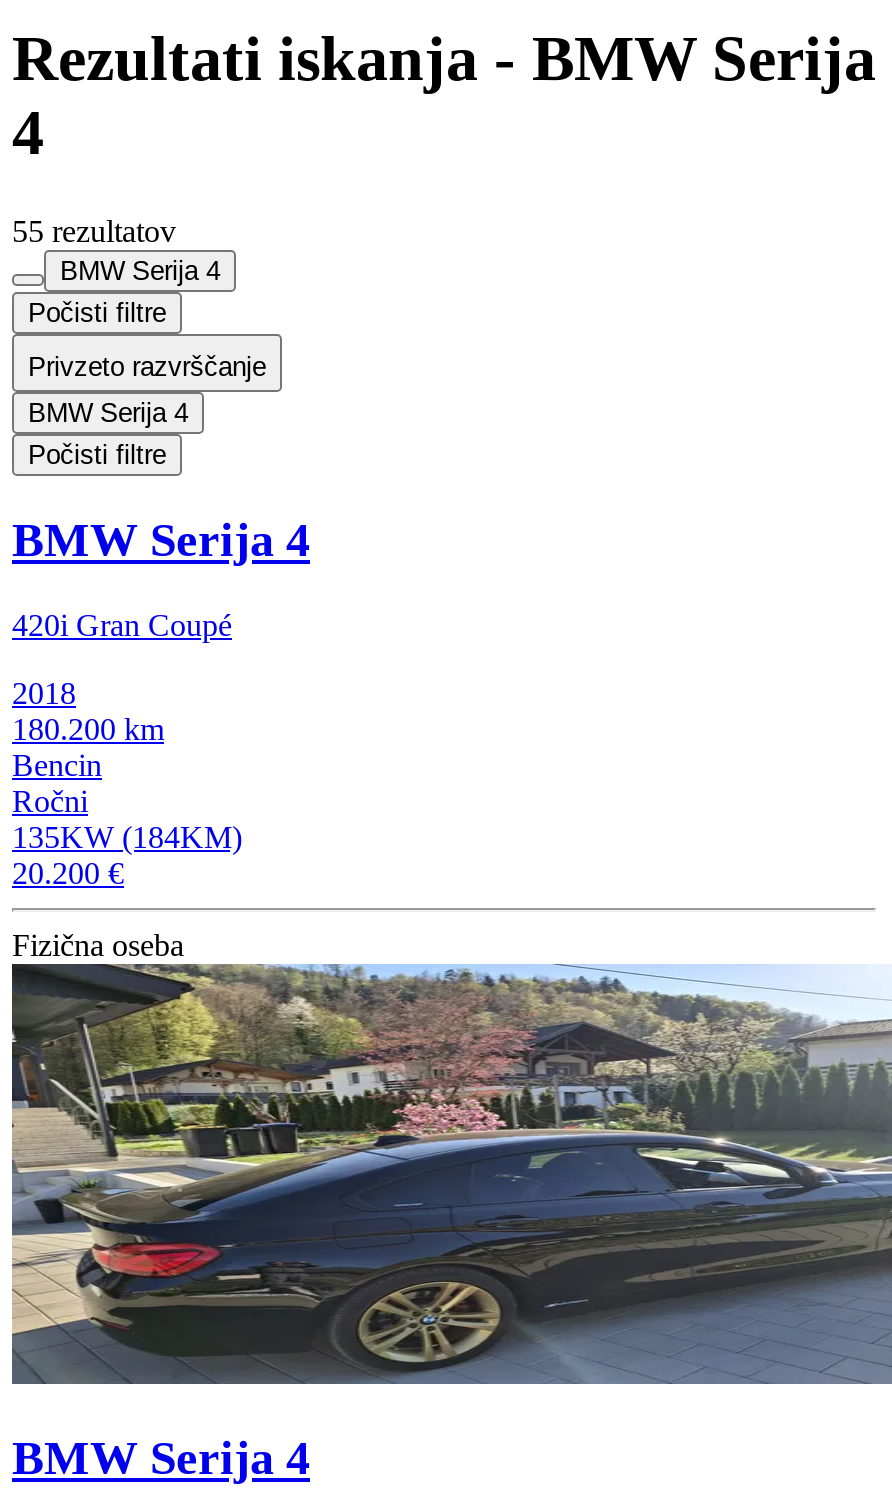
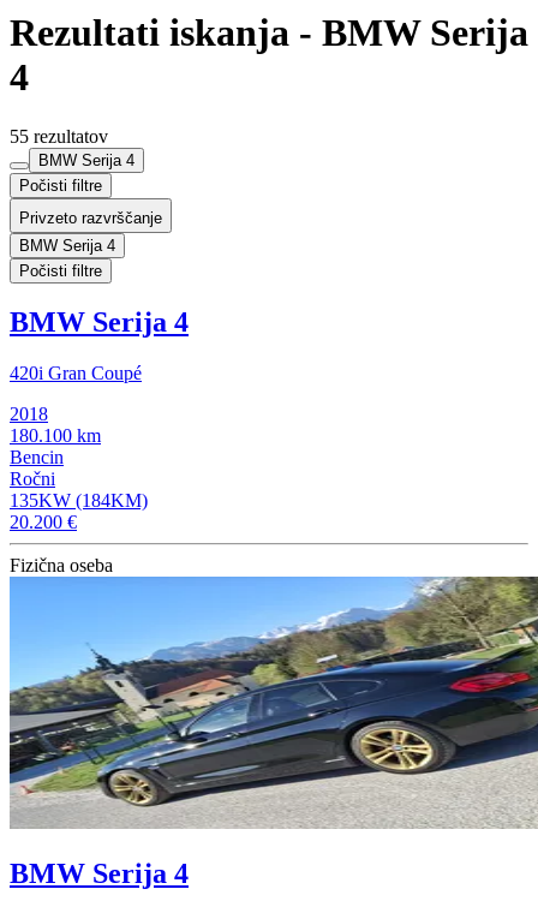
[12,713,164,747] 180.200 km -> [10,426,101,446] 180.100 km
[10,962,886,1384] [image] -> [8,575,534,829] [image]

